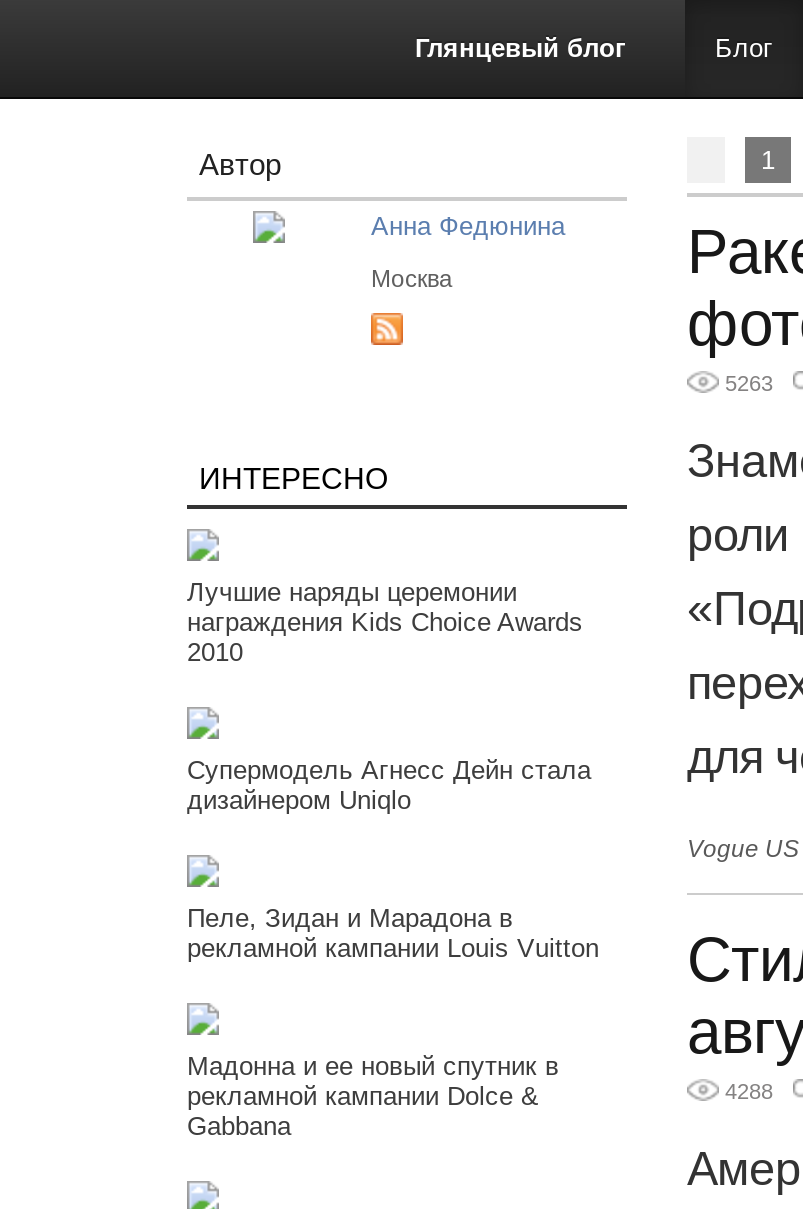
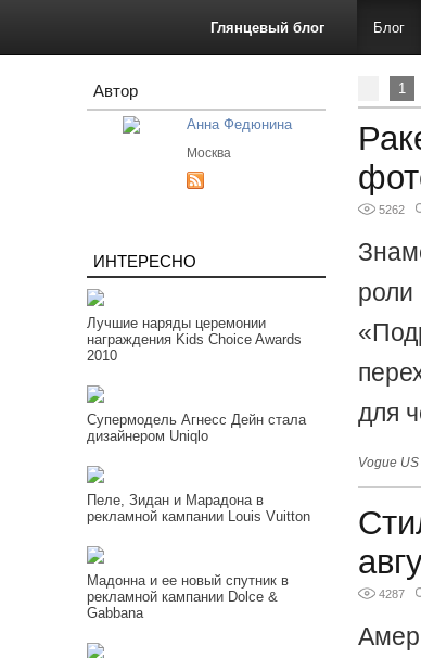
[725,371,773,395] 5263 -> [379,203,405,216] 5262
[725,1079,773,1103] 4288 -> [379,587,405,600] 4287

